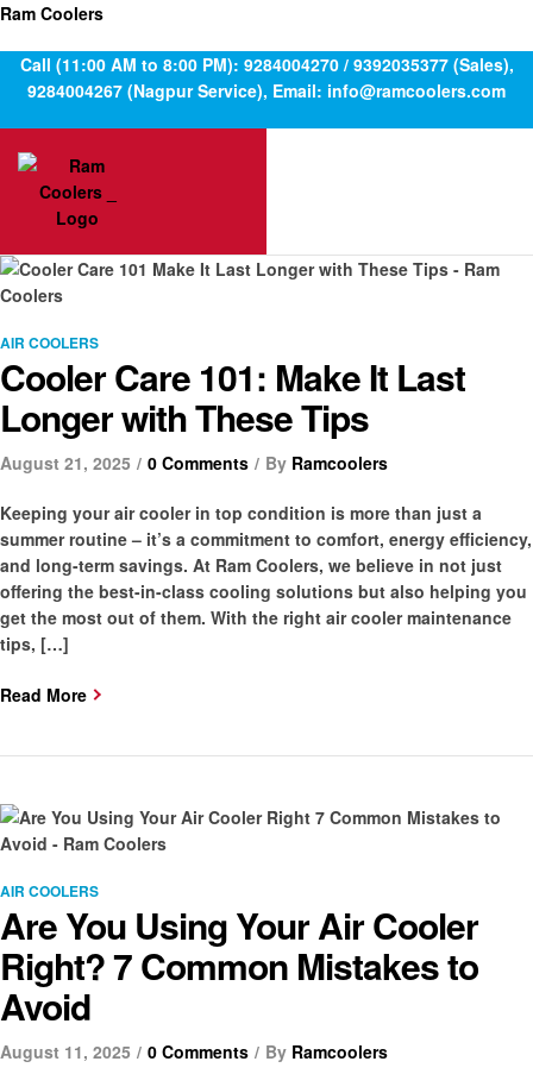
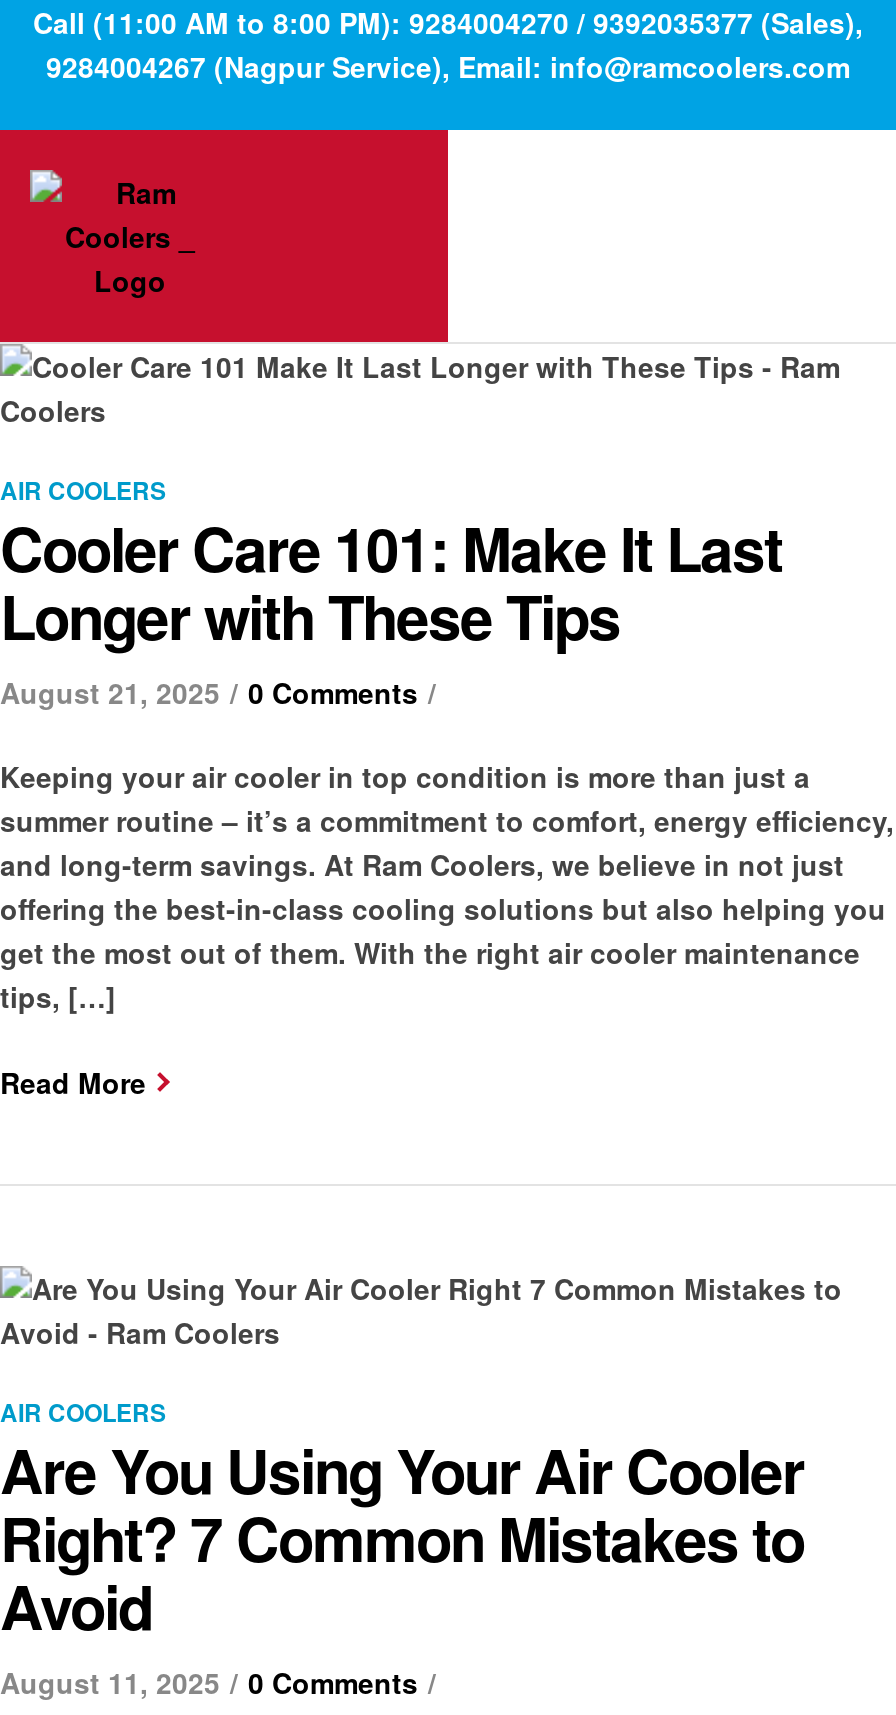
[0,1,104,25] Ram Coolers -> none
[265,451,388,475] By Ramcoolers -> none
[265,1040,388,1063] By Ramcoolers -> none

